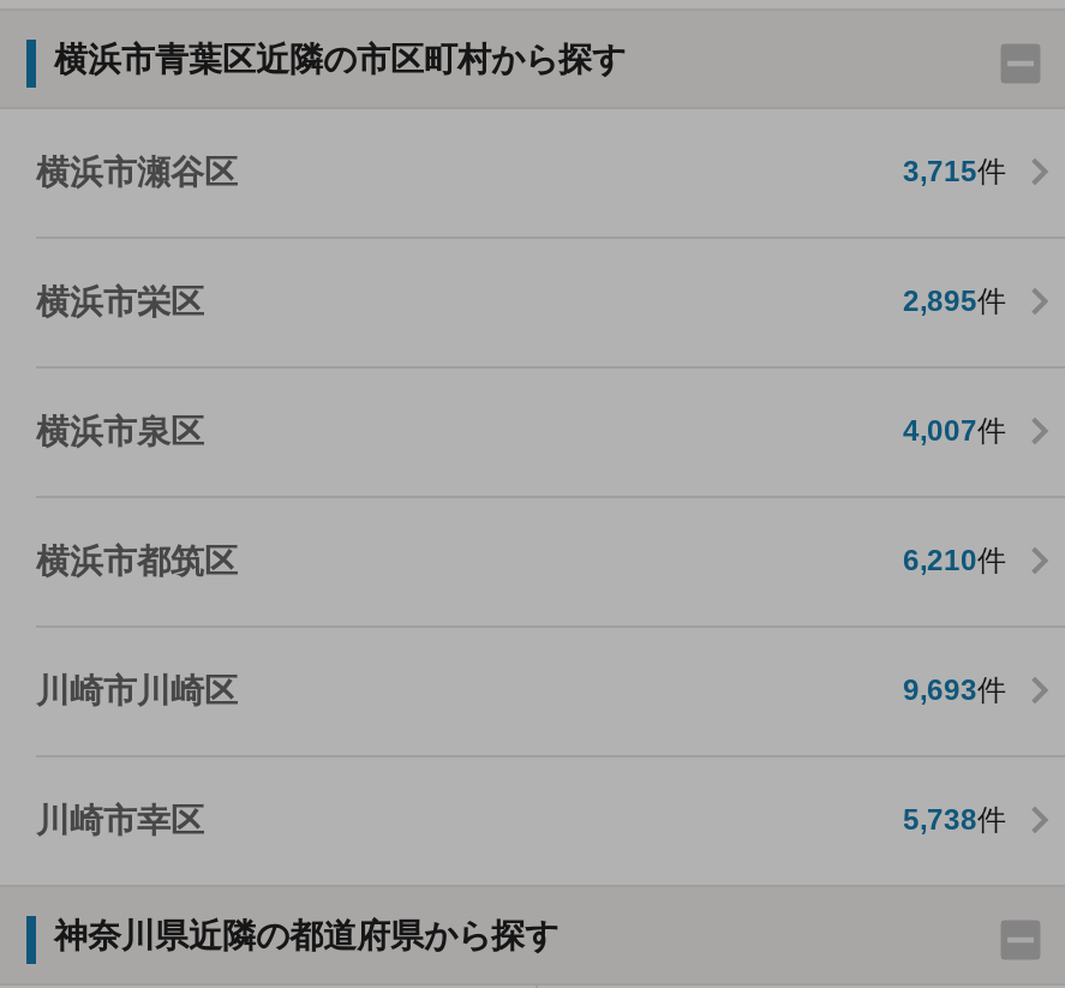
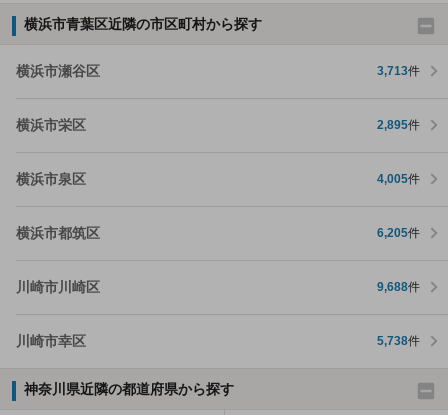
[903,155,1006,189] 3,715件 -> [377,64,420,78] 3,713件
[903,415,1006,448] 4,007件 -> [377,172,420,186] 4,005件
[903,544,1006,578] 6,210件 -> [377,226,420,240] 6,205件
[903,674,1006,708] 9,693件 -> [377,280,420,294] 9,688件

